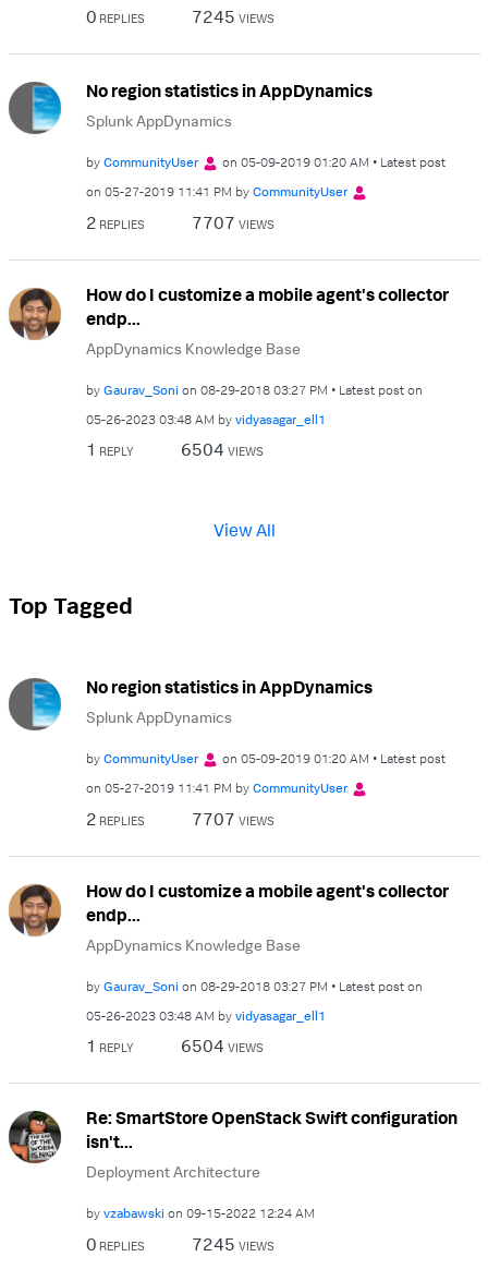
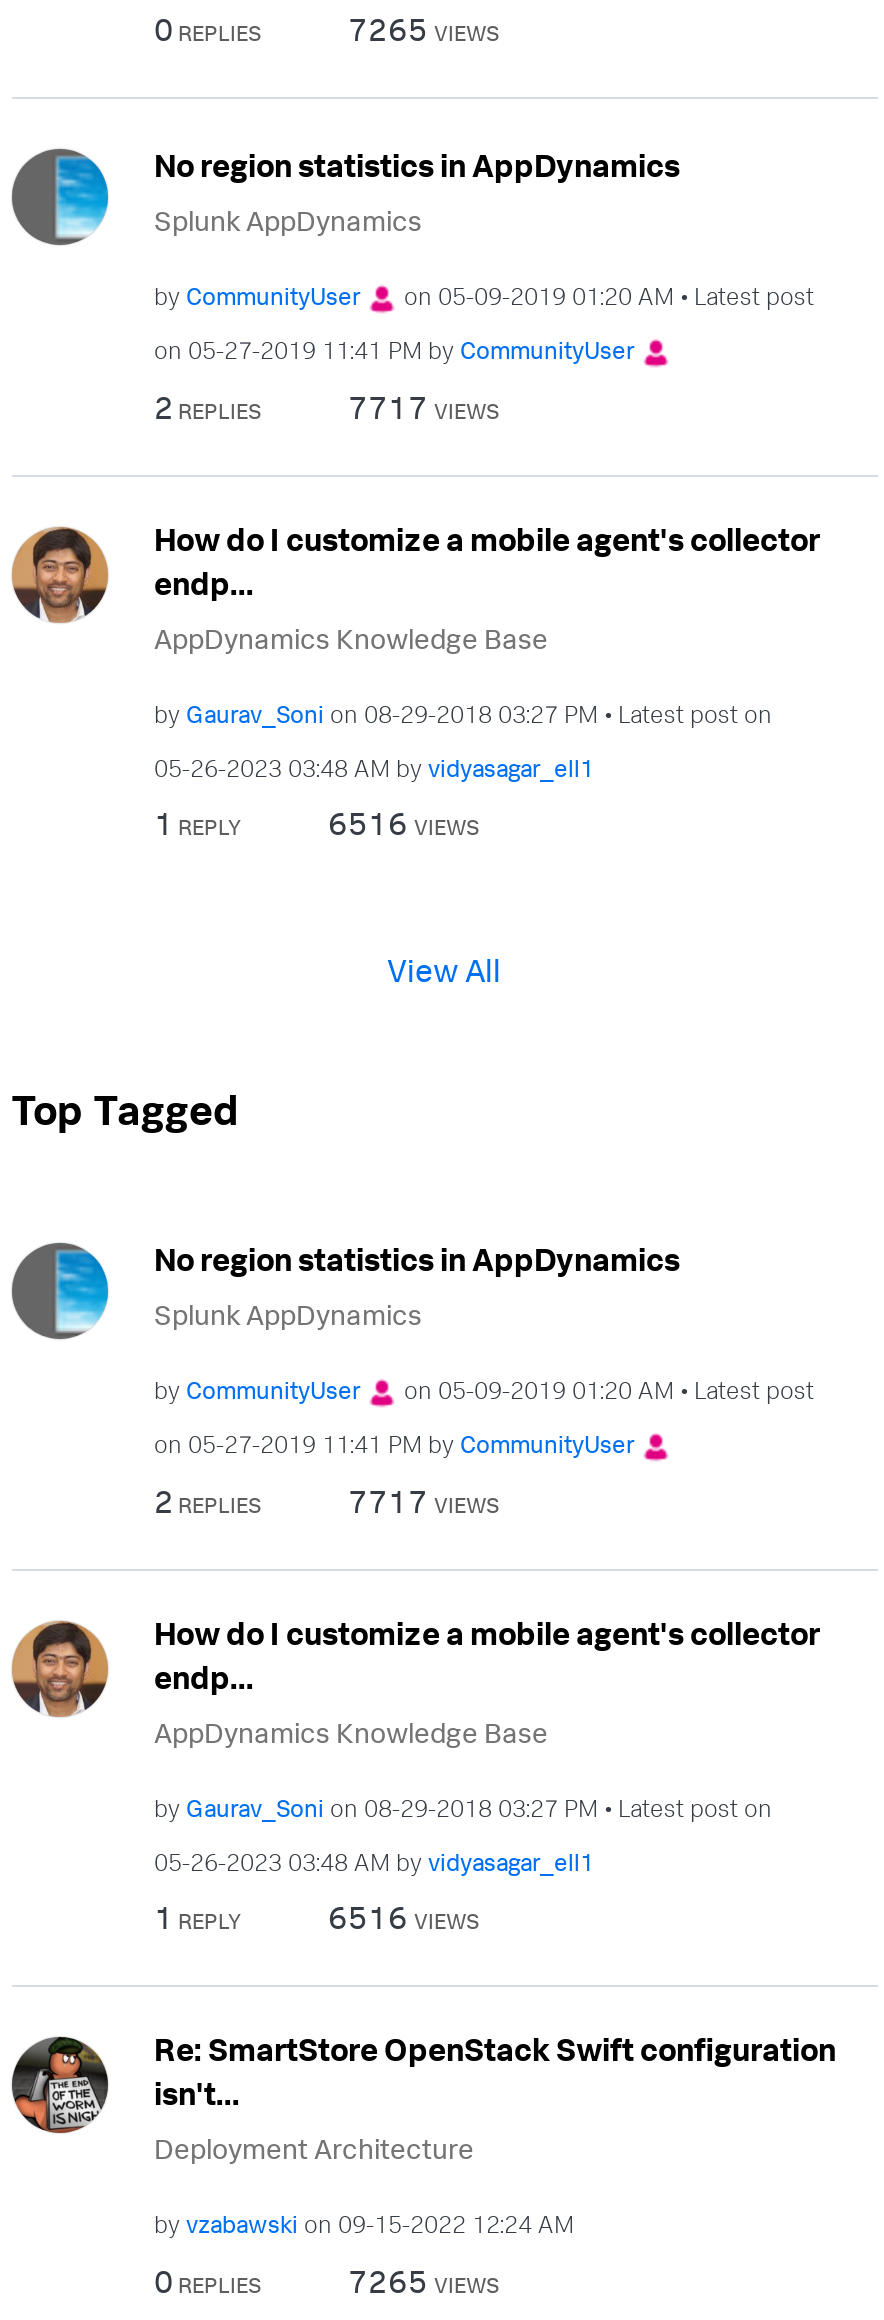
[192,5,274,27] 7245 VIEWS -> [348,9,500,49] 7265 VIEWS
[192,211,274,233] 7707 VIEWS -> [348,386,500,426] 7717 VIEWS
[181,438,264,460] 6504 VIEWS -> [328,803,480,843] 6516 VIEWS
[192,807,274,829] 7707 VIEWS -> [348,1480,500,1520] 7717 VIEWS
[181,1035,264,1056] 6504 VIEWS -> [328,1897,480,1937] 6516 VIEWS
[192,1232,274,1254] 7245 VIEWS -> [348,2260,500,2300] 7265 VIEWS

